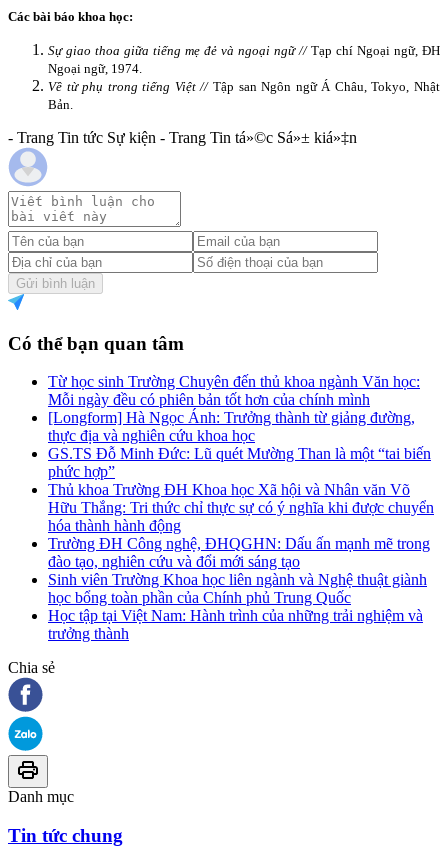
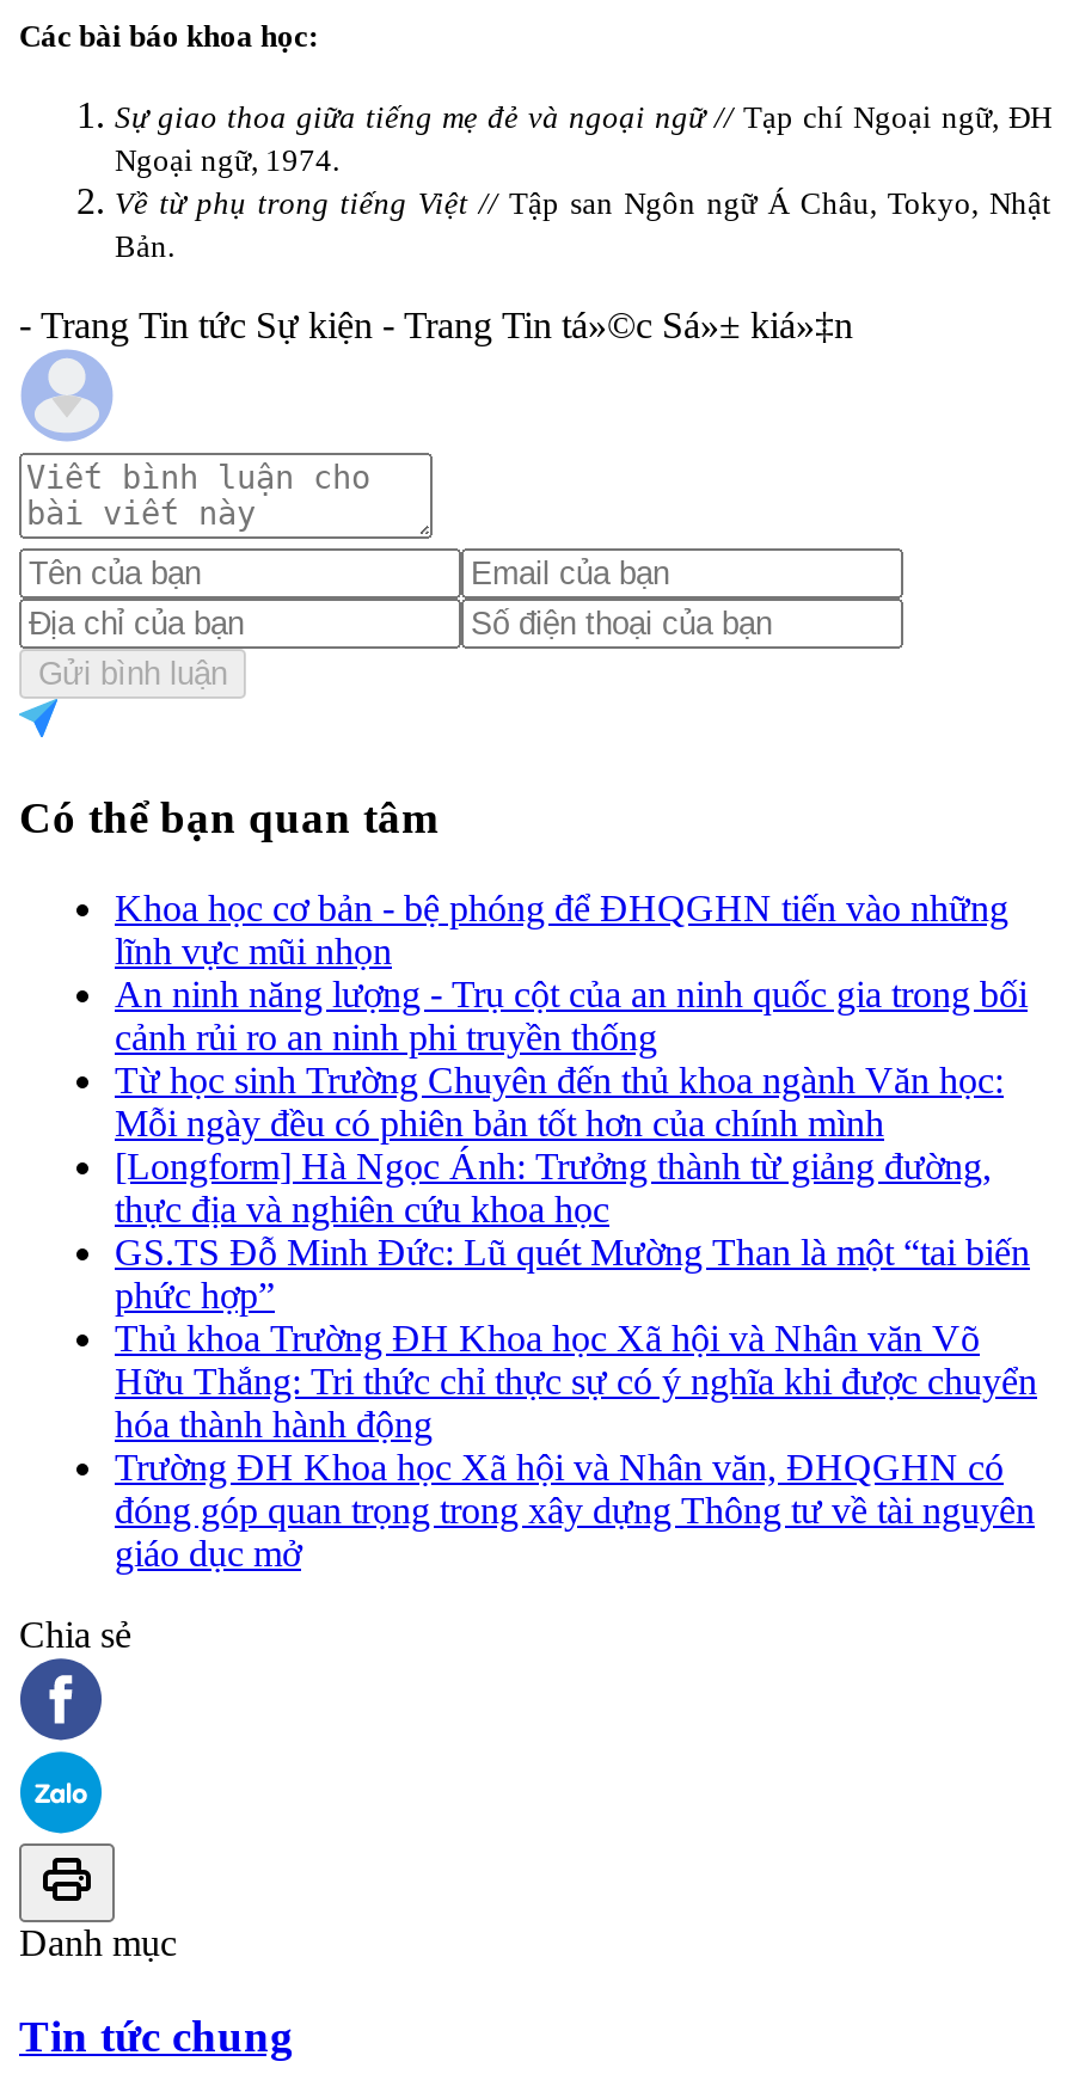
none -> [115,888,1028,1058] Khoa học cơ bản - bệ phóng để ĐHQGHN tiến vào những | lĩnh vực mũi nhọn | An ninh năng lượng - Trụ cột của an ninh quốc gia trong bối | cảnh rủi ro an ninh phi truyền thống
moved [48,373,434,534] -> [115,1060,1037,1445]: Từ học sinh Trường Chuyên đến thủ khoa ngành Văn học: | Mỗi ngày đều có phiên bản tốt hơn của chính mình | [Longform] Hà Ngọc Ánh: Trưởng thành từ giảng đường, | ... | Hữu Thắng: Tri thức chỉ thực sự có ý nghĩa khi được chuyển | hóa thành hành động
[48,535,430,642] Trường ĐH Công nghệ, ĐHQGHN: Dấu ấn mạnh mẽ trong | đào tạo, nghiên cứu và đổi mới sáng tạo | Sinh viên Trường Khoa học liên ngành và Nghệ thuật giành | học bổng toàn phần của Chính phủ Trung Quốc | Học tập tại Việt Nam: Hành trình của những trải nghiệm và | trưởng thành -> [115,1448,1035,1574] Trường ĐH Khoa học Xã hội và Nhân văn, ĐHQGHN có | đóng góp quan trọng trong xây dựng Thông tư về tài nguyên | giáo dục mở

